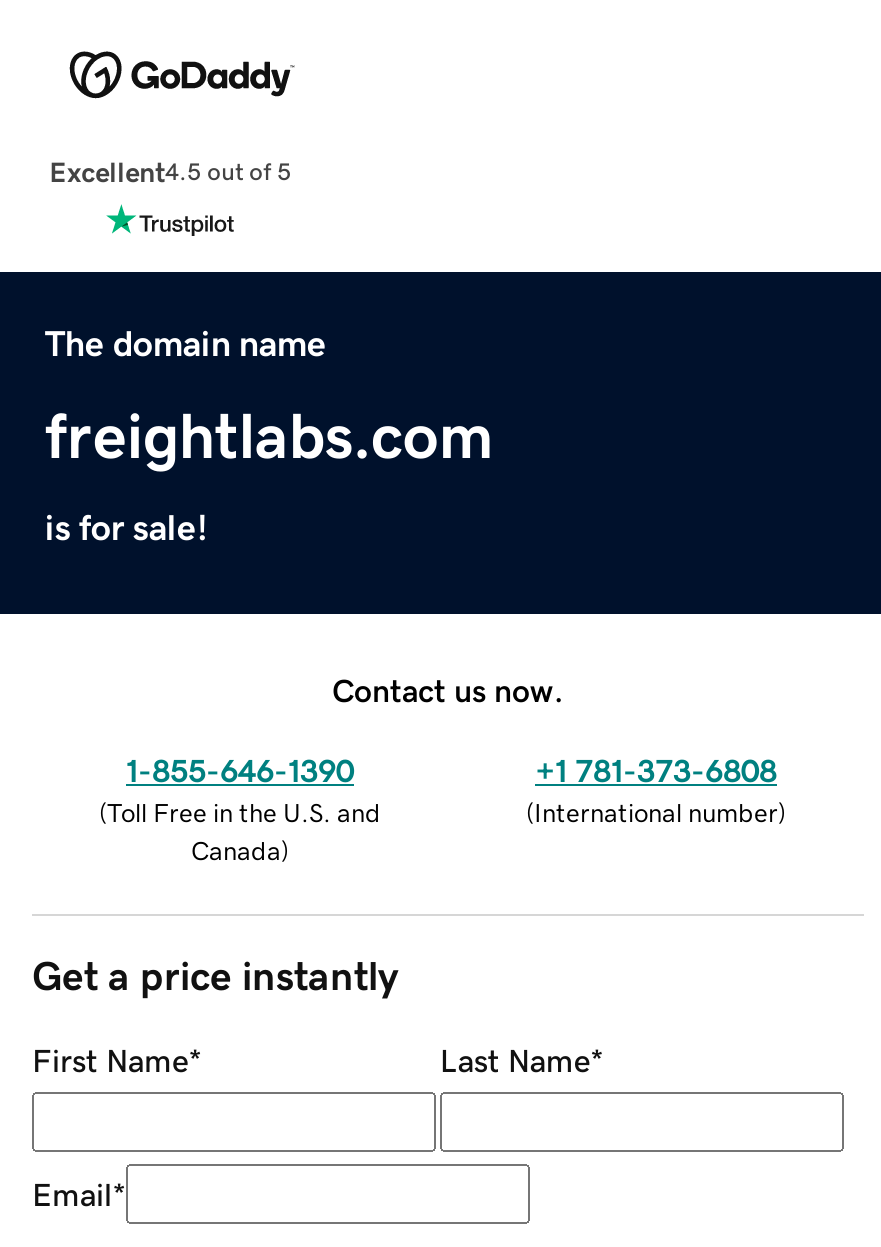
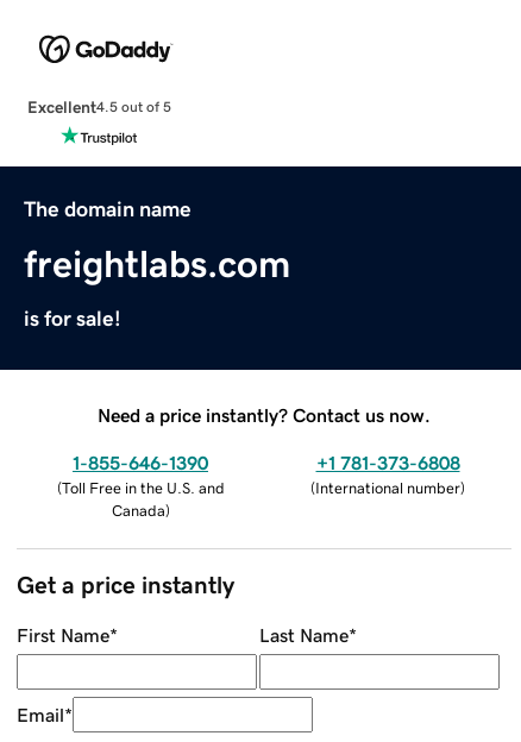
[332,673,564,705] Contact us now. -> [98,405,431,424] Need a price instantly? Contact us now.

